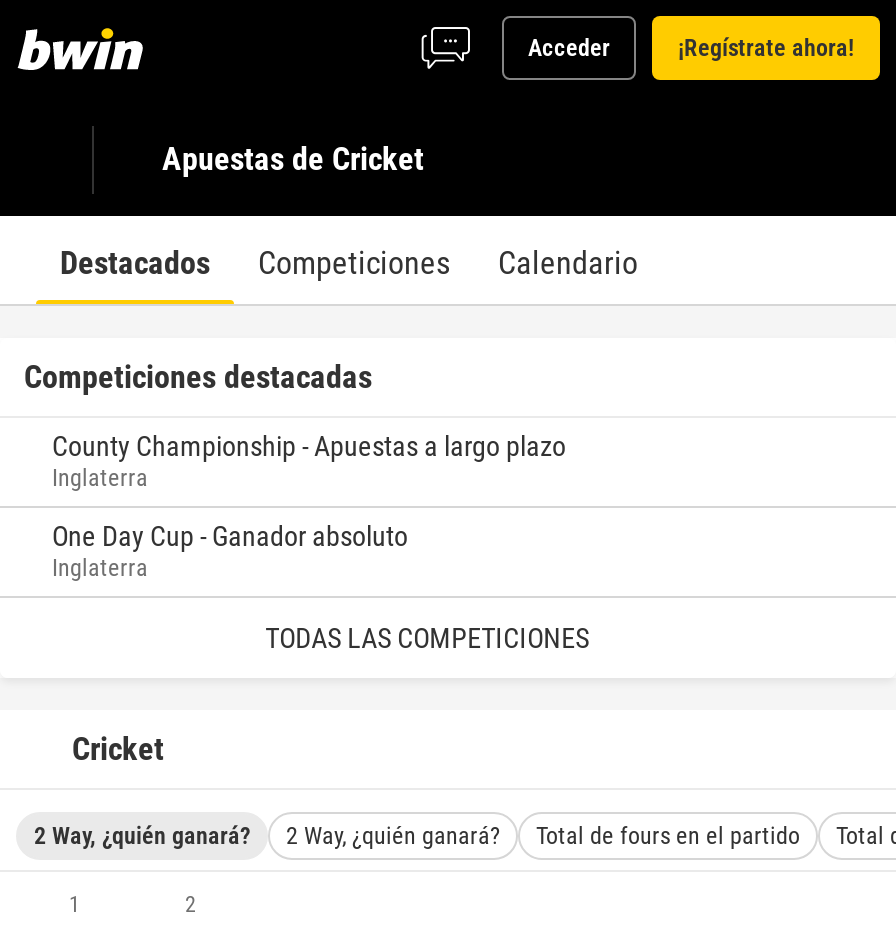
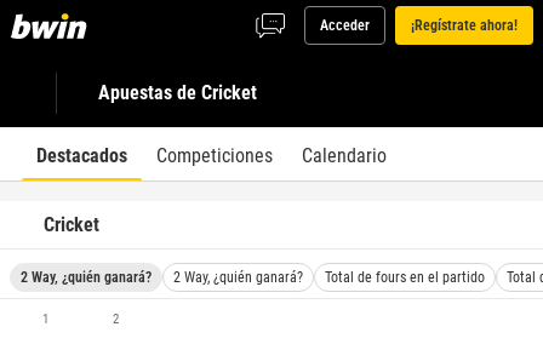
[24,358,589,653] Competiciones destacadas | County Championship - Apuestas a largo plazo | Inglaterra | One Day Cup - Ganador absoluto | Inglaterra | TODAS LAS COMPETICIONES -> none

